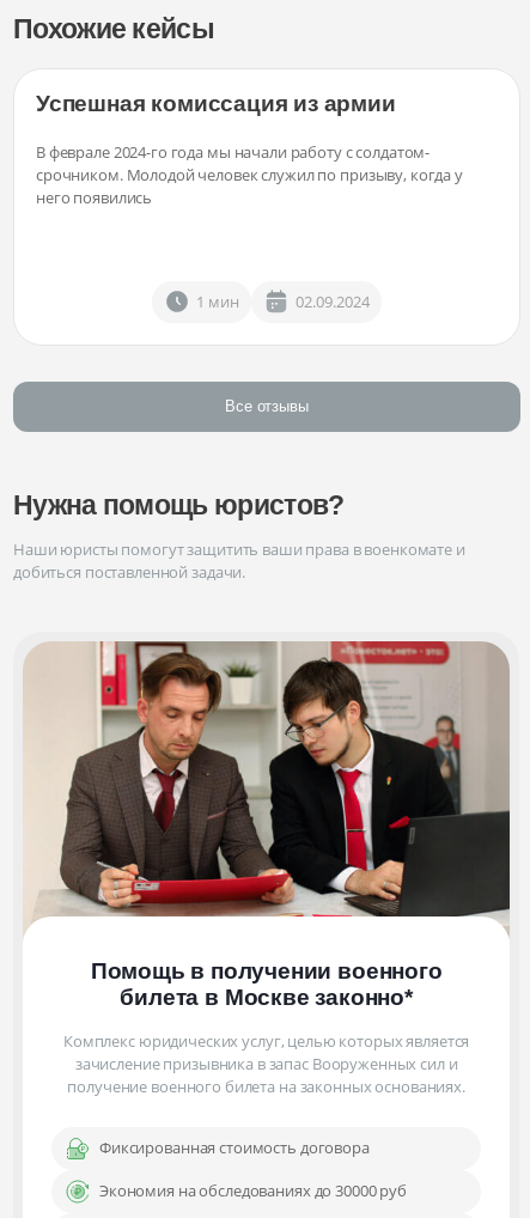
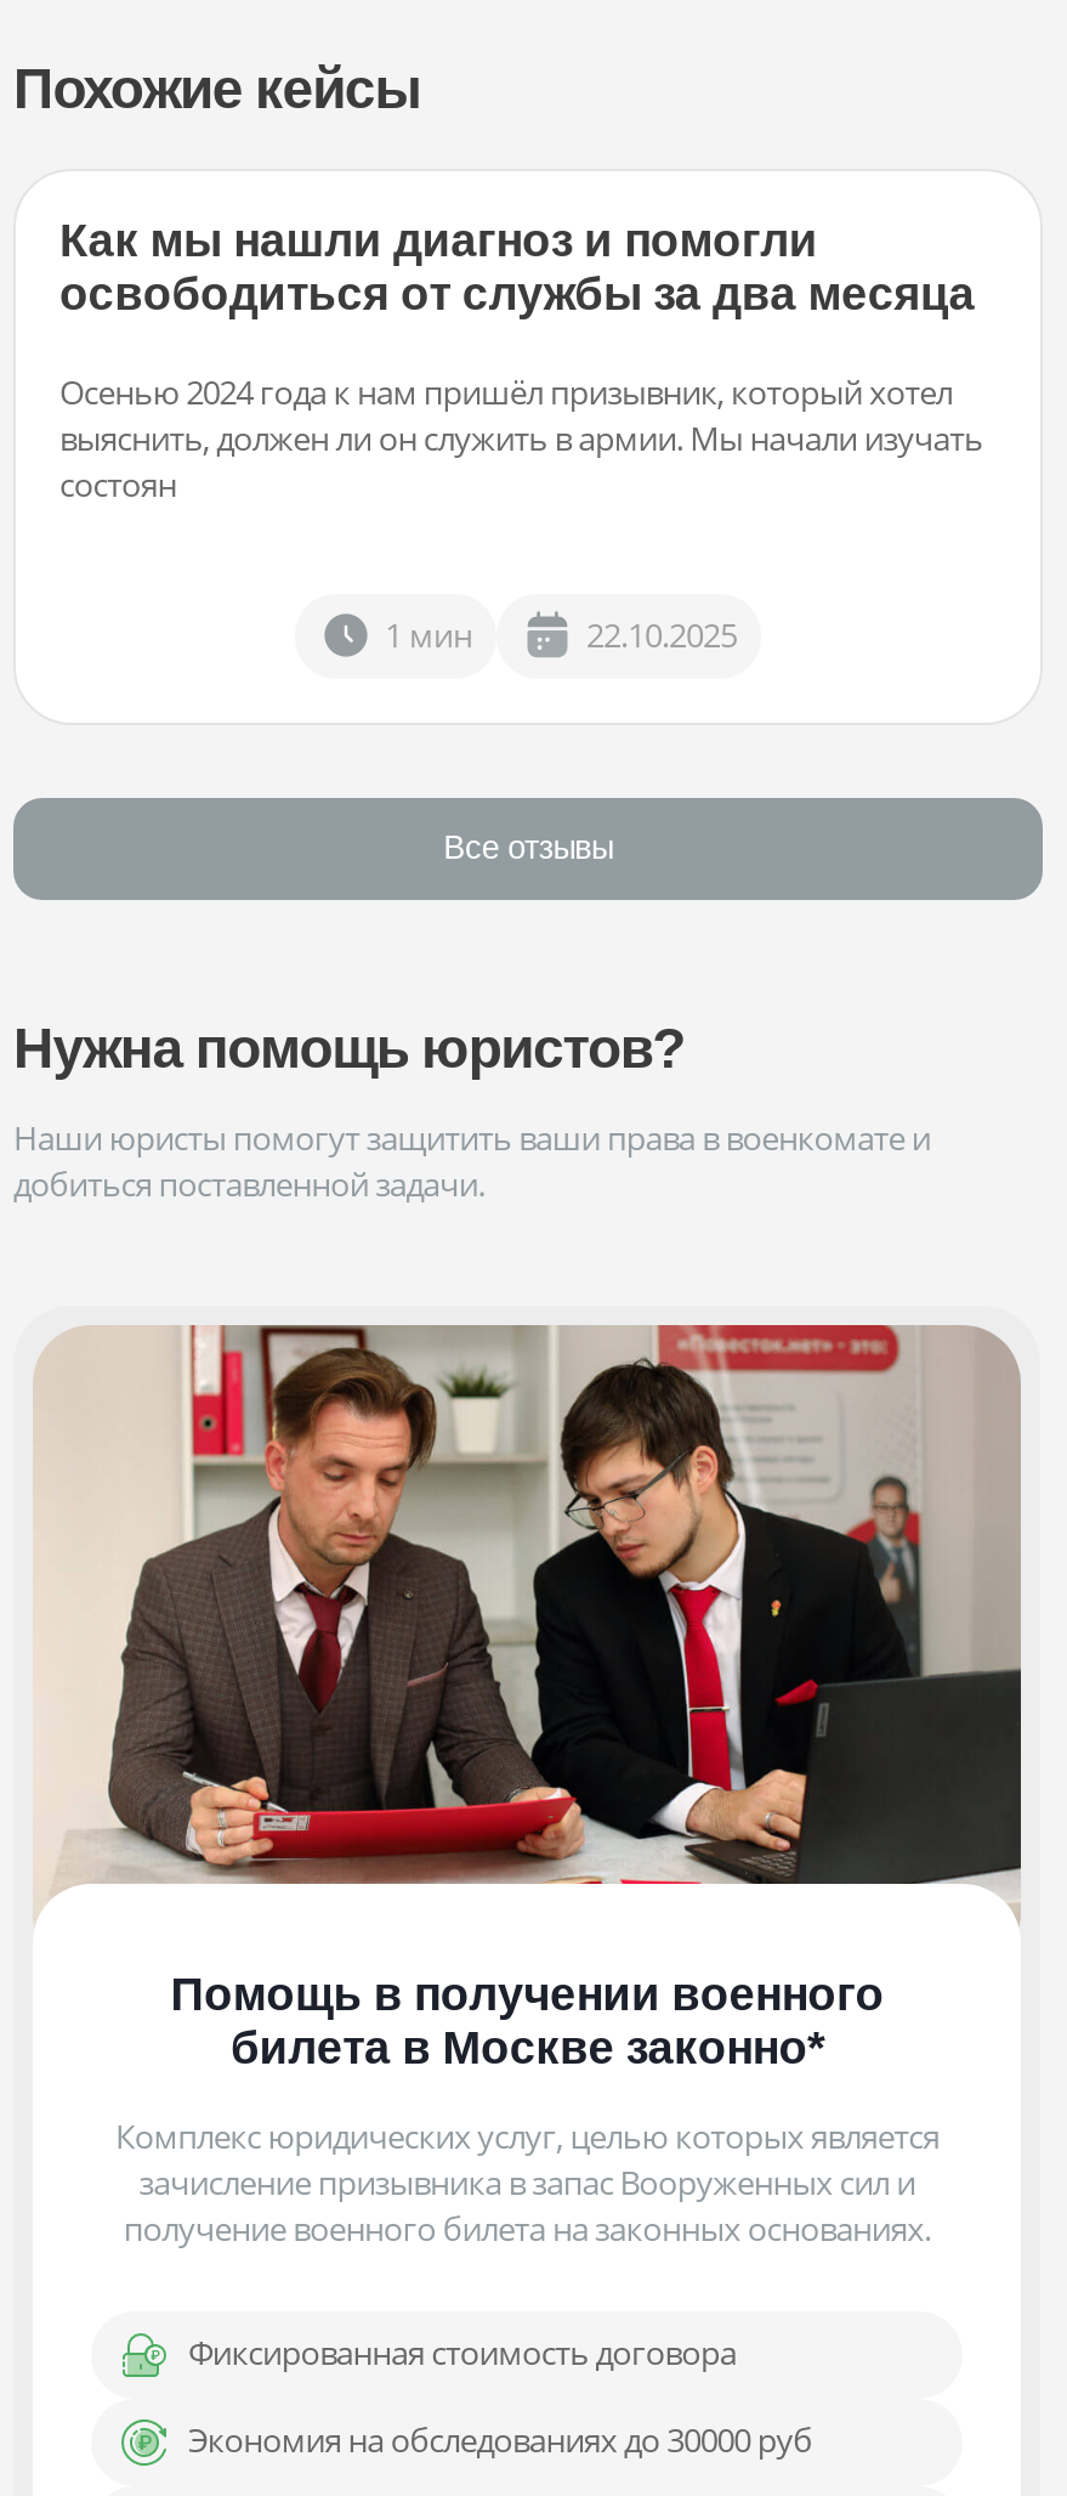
[36,91,396,116] Успешная комиссация из армии -> [59,214,975,319] Как мы нашли диагноз и помогли | освободиться от службы за два месяца
[36,141,463,208] В феврале 2024-го года мы начали работу с солдатом- | срочником. Молодой человек служил по призыву, когда у | него появились -> [59,370,983,506] Осенью 2024 года к нам пришёл призывник, который хотел | выяснить, должен ли он служить в армии. Мы начали изучать | состоян
[296,290,370,312] 02.09.2024 -> [586,613,737,656] 22.10.2025

